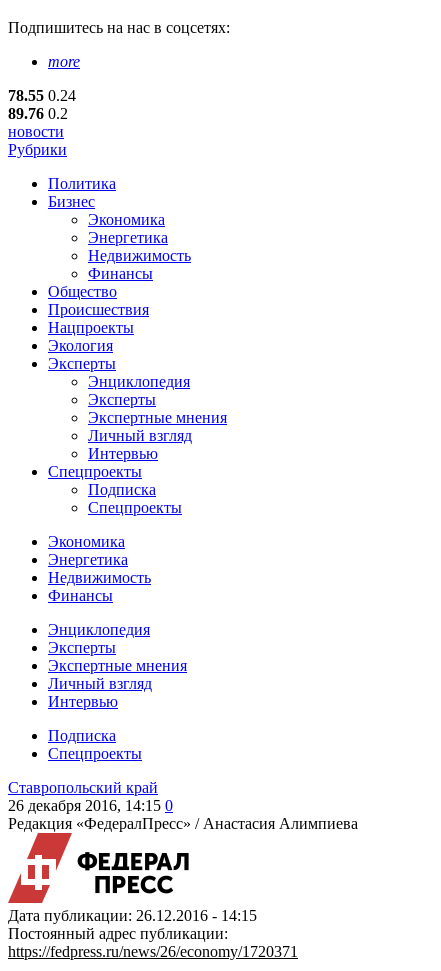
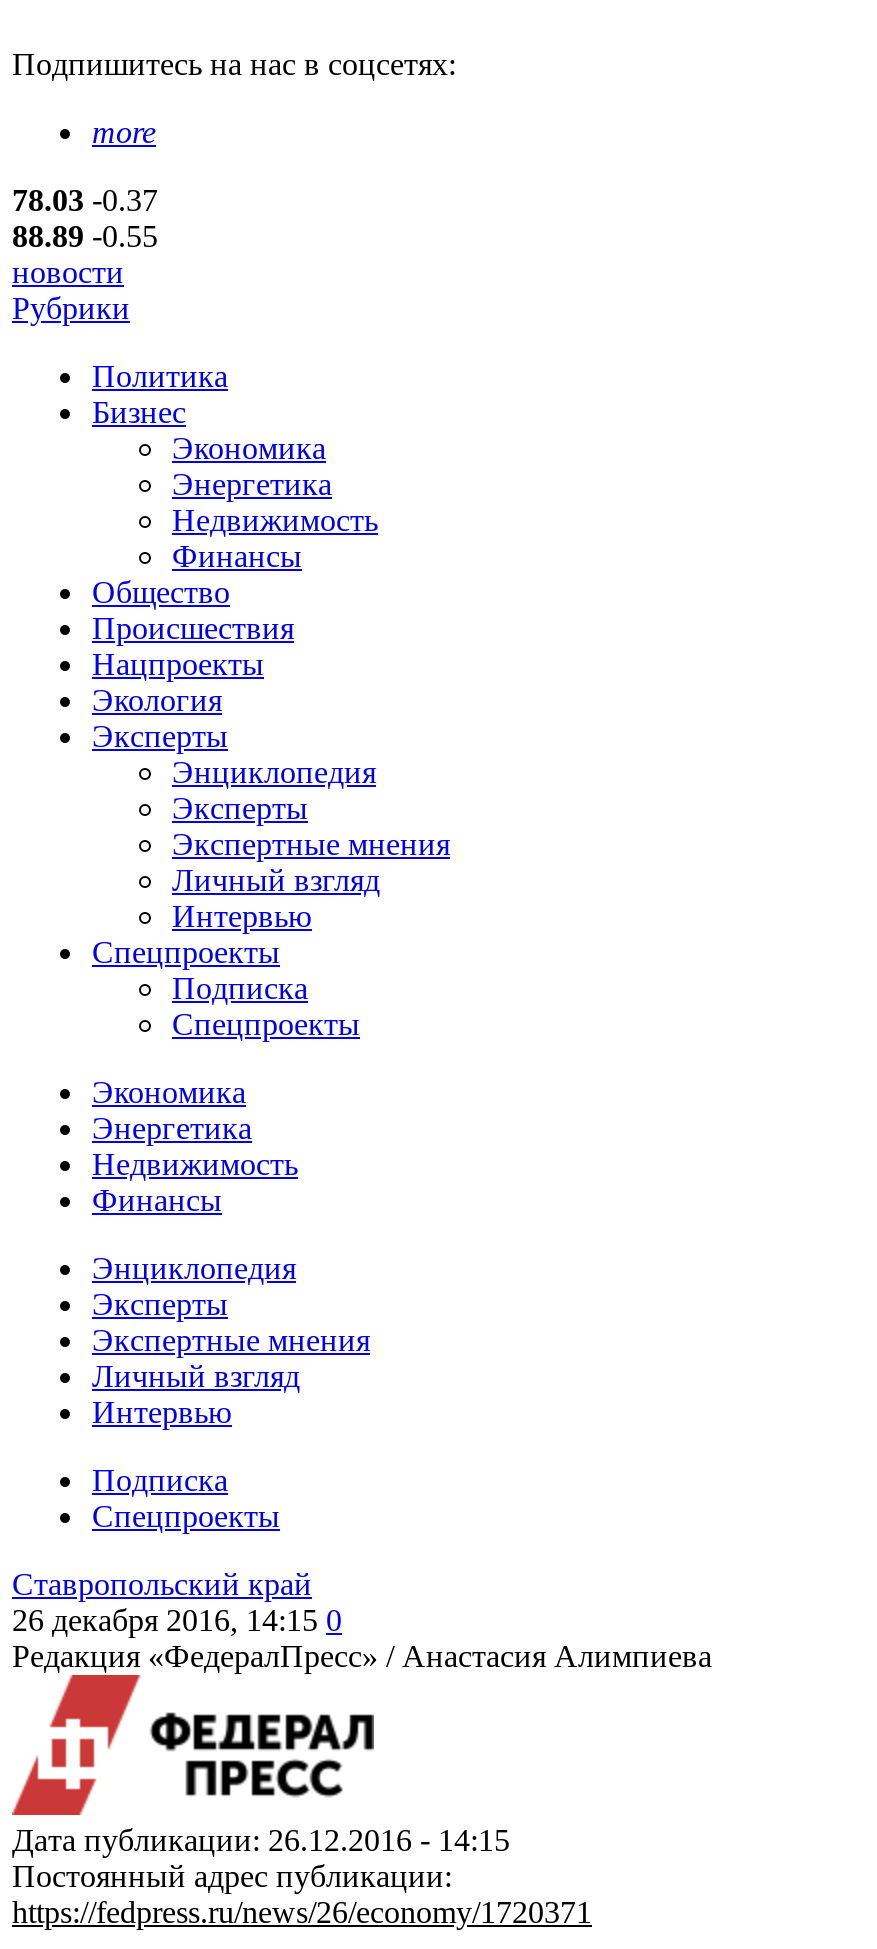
[8,87,76,104] 78.55 0.24 -> [12,183,158,217] 78.03 -0.37
[8,105,68,122] 89.76 0.2 -> [12,219,158,253] 88.89 -0.55

